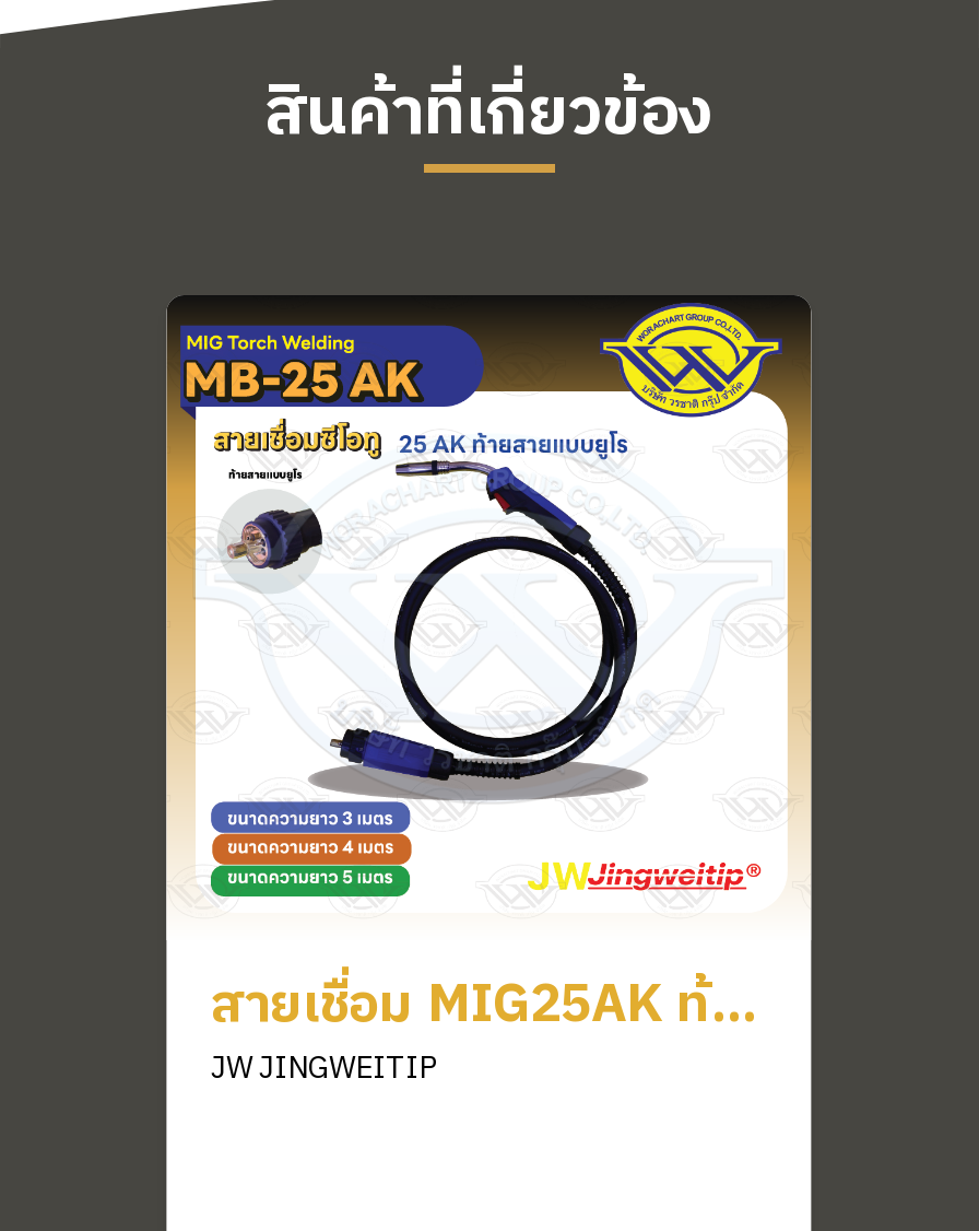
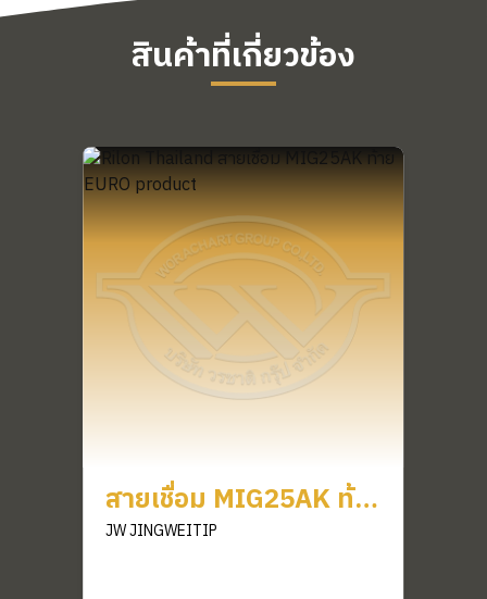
[166,295,791,899] [image] -> [83,146,392,446] [image]

